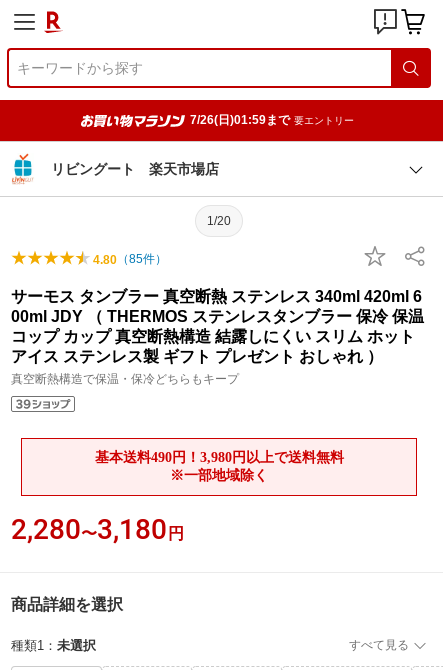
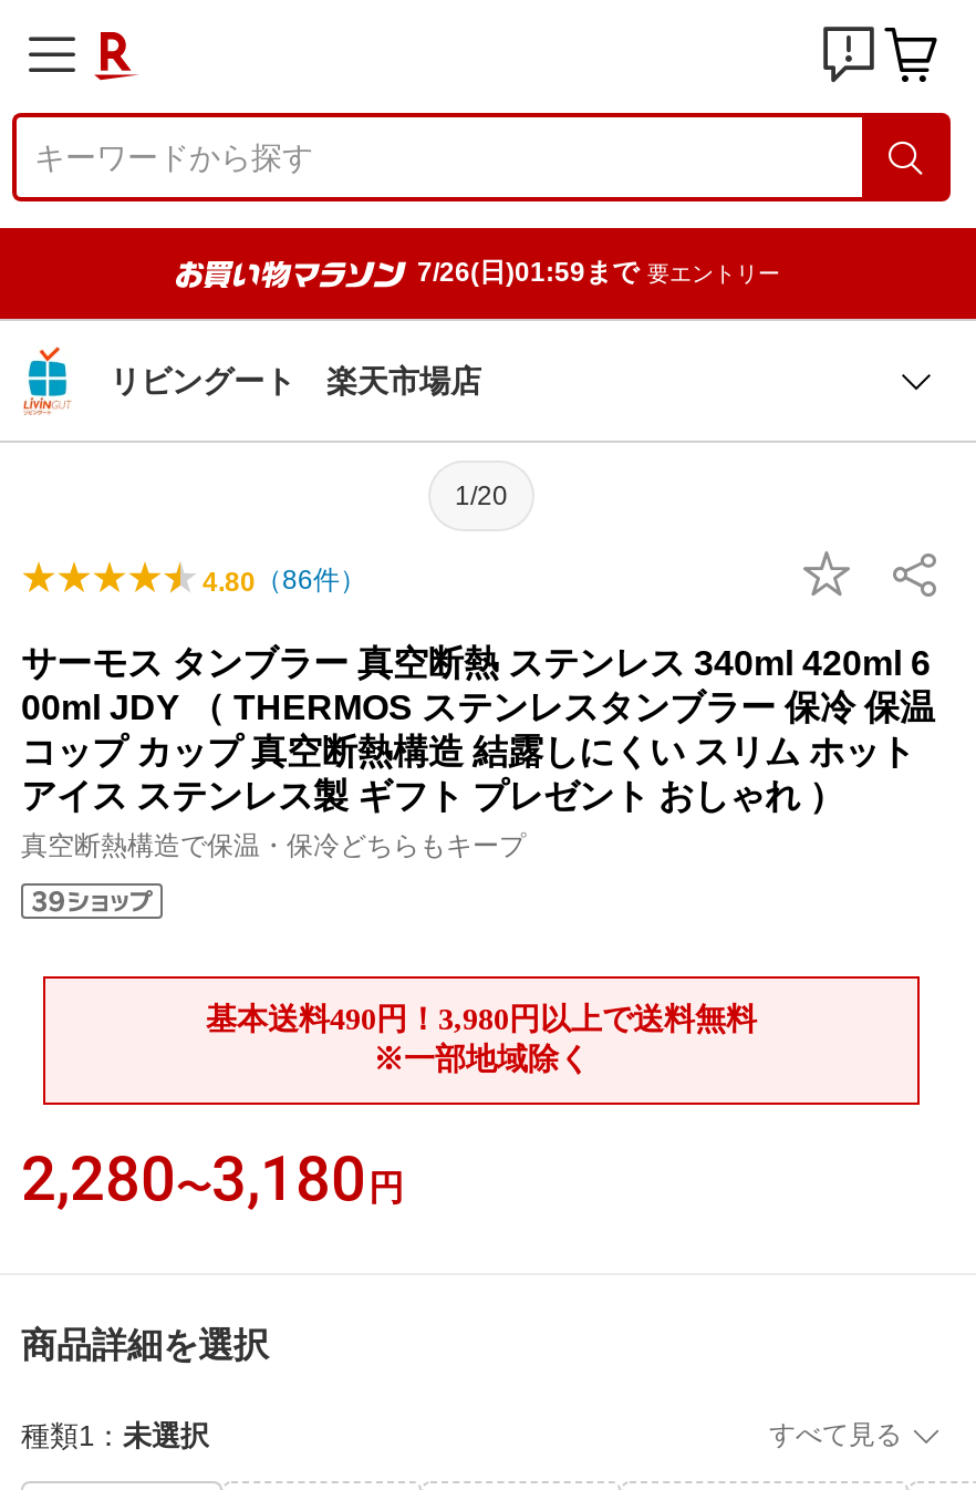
[93,252,167,267] 4.80（85件） -> [203,565,366,598] 4.80（86件）

